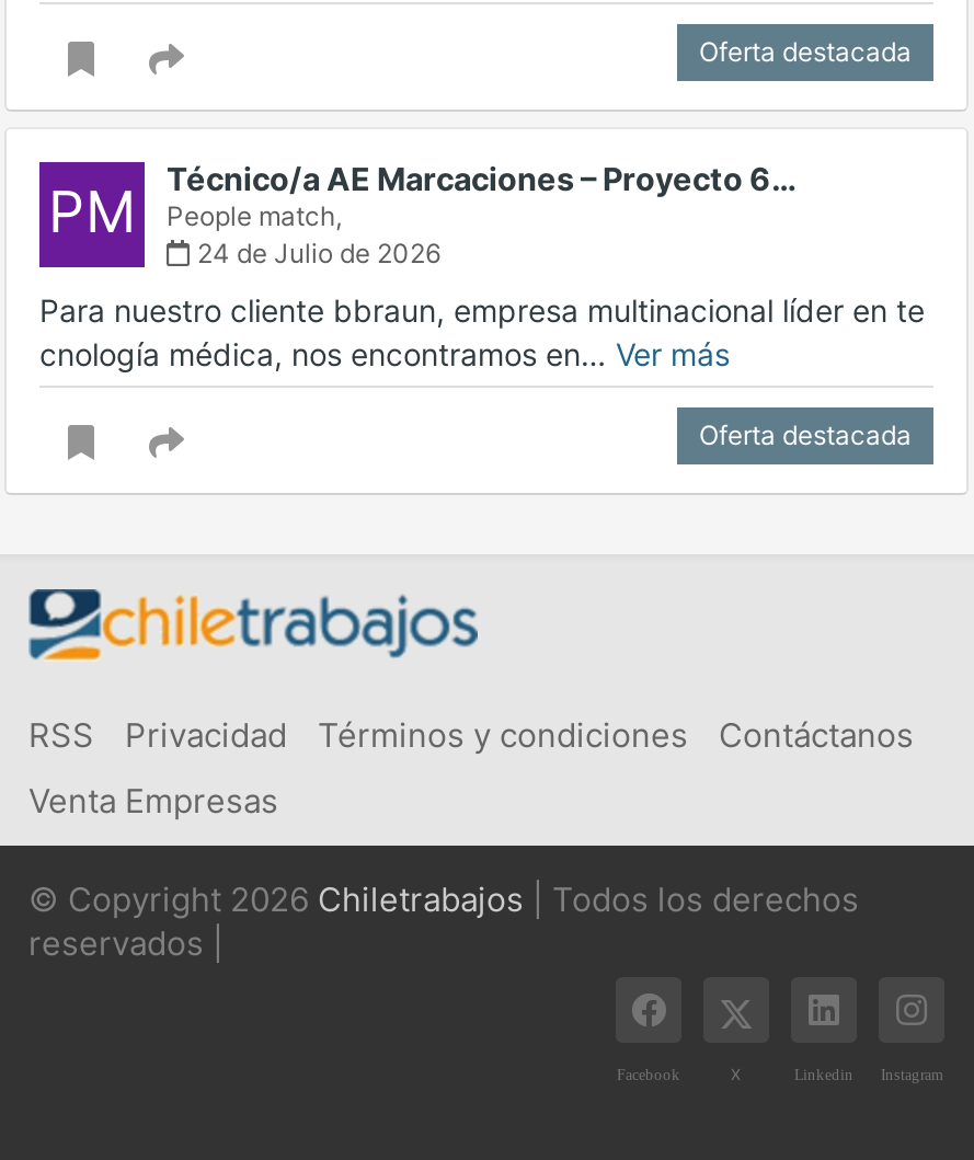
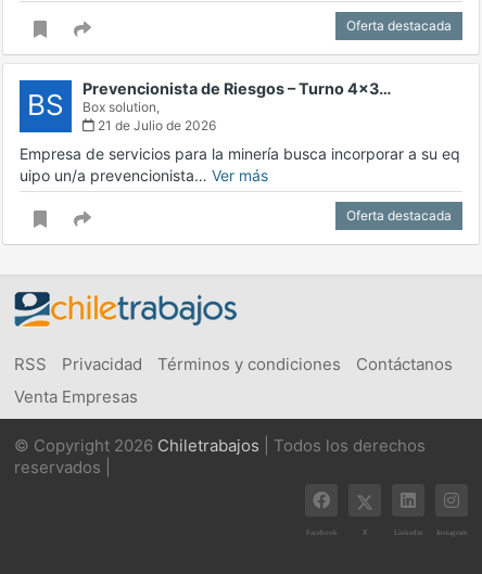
[48,160,798,269] PM | Técnico/a AE Marcaciones – Proyecto 6… | People match, | 24 de Julio de 2026 -> [27,79,392,133] BS | Prevencionista de Riesgos – Turno 4x3… | Box solution, | 21 de Julio de 2026
[39,291,925,372] Para nuestro cliente bbraun, empresa multinacional líder en te | cnología médica, nos encontramos en… Ver más -> [20,144,460,184] Empresa de servicios para la minería busca incorporar a su eq | uipo un/a prevencionista… Ver más

